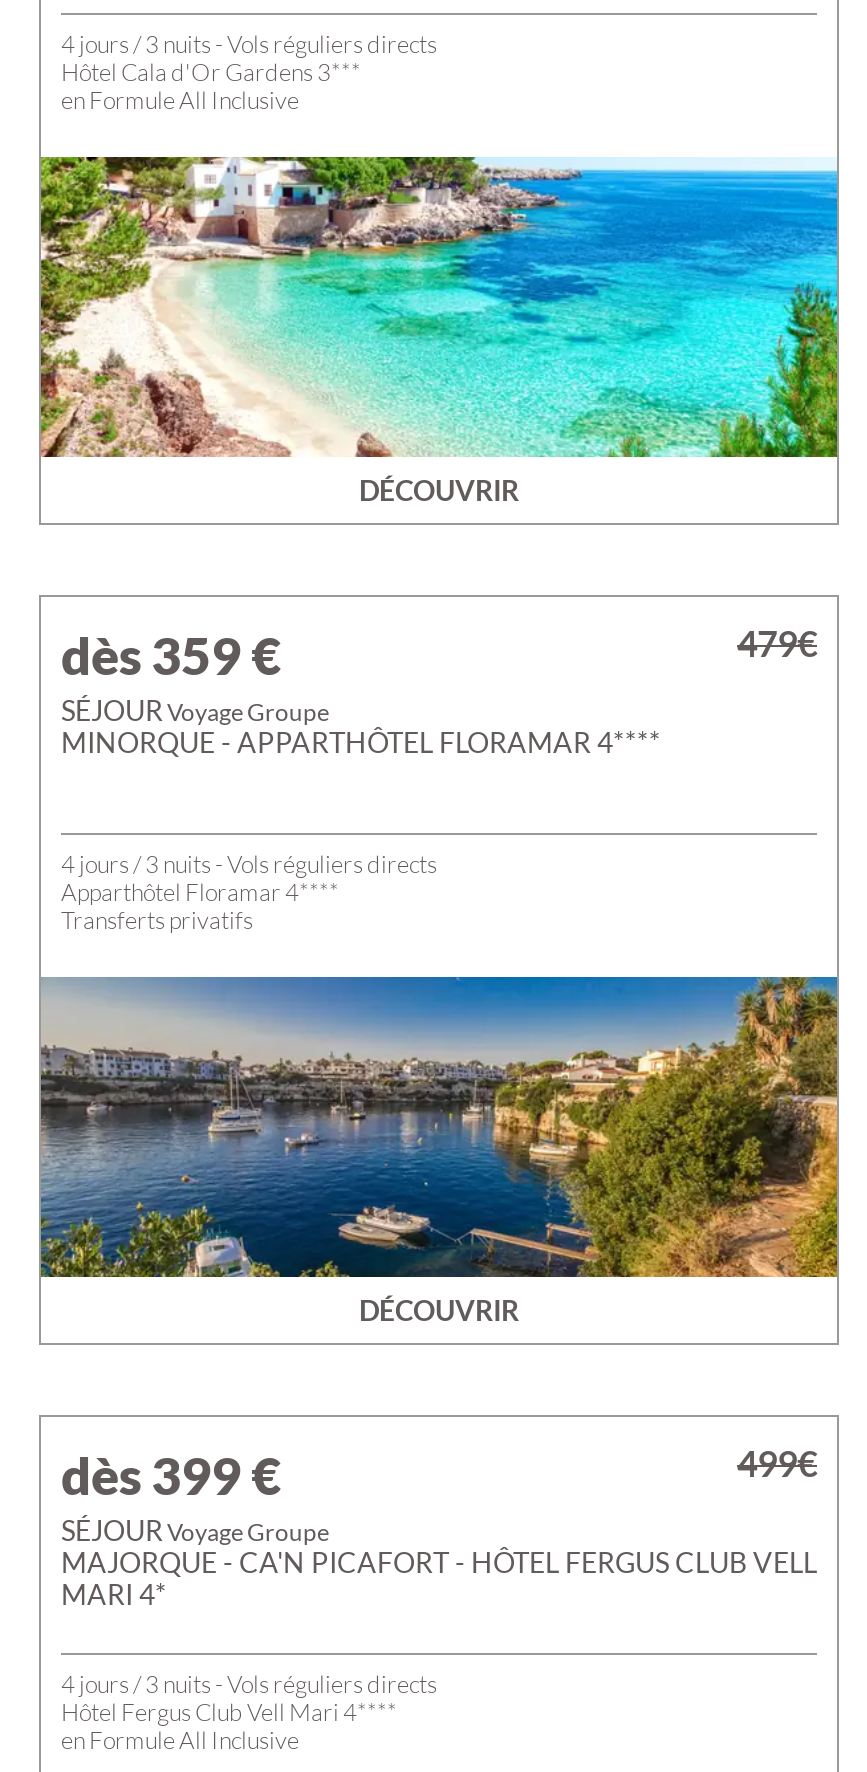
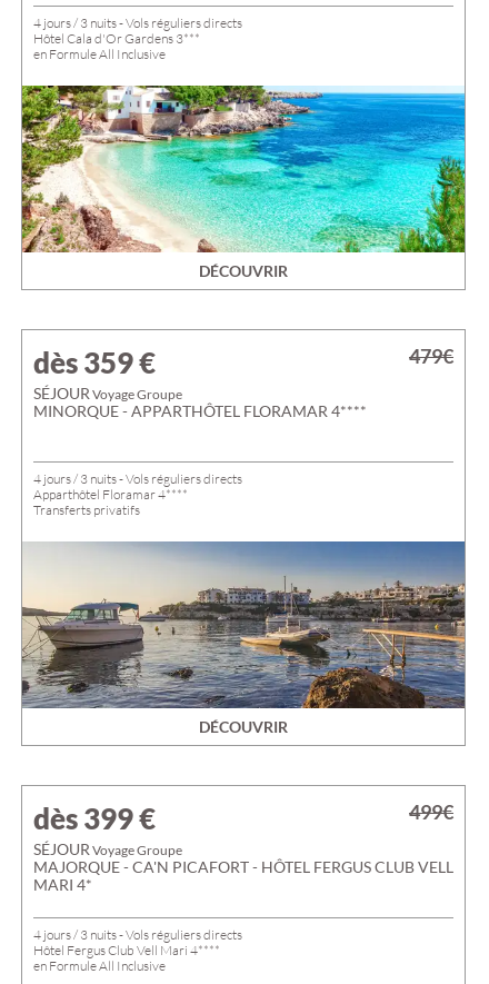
[39,975,839,1279] [image] -> [21,540,466,709] [image]

